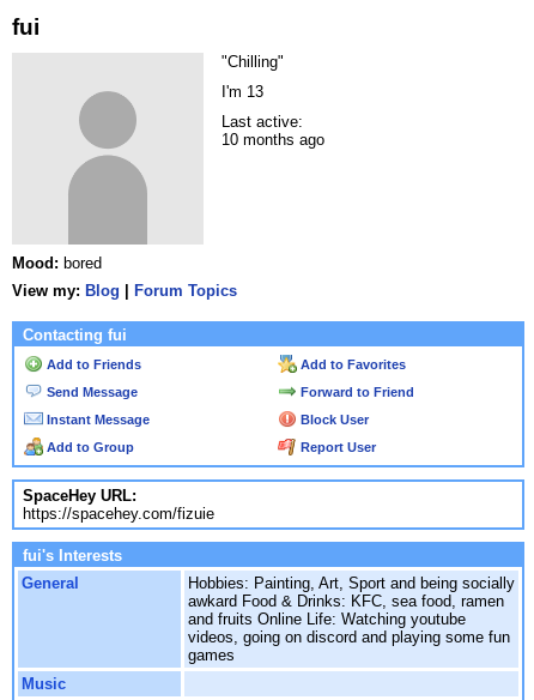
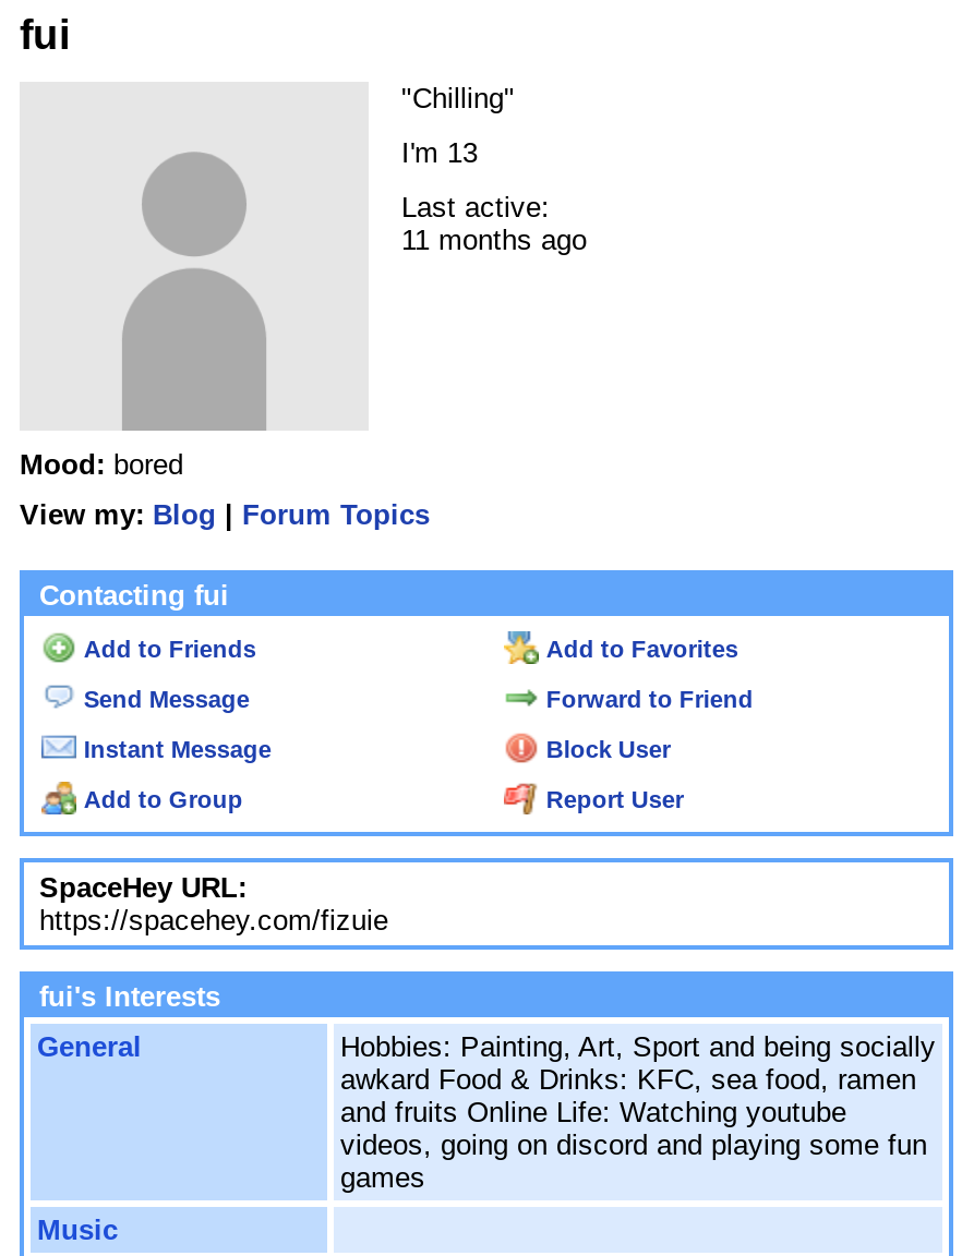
[222,130,324,148] 10 months ago -> [401,223,587,255] 11 months ago

